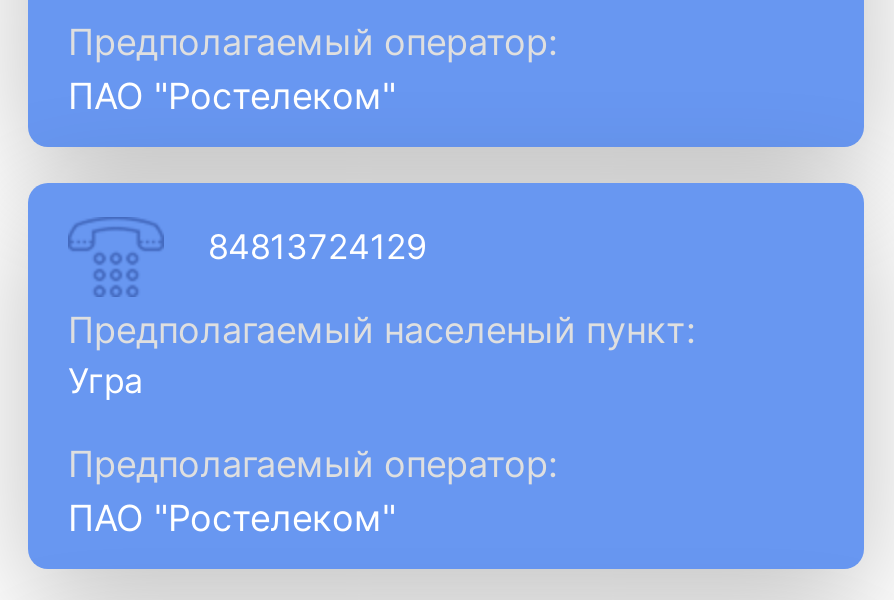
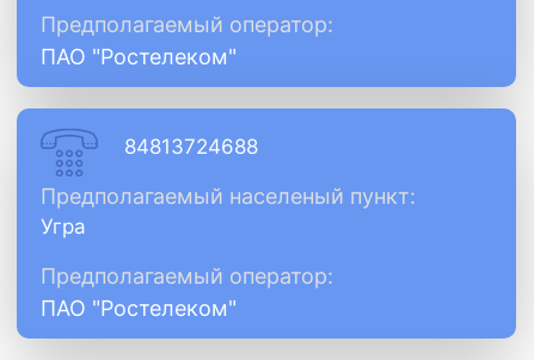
[208,227,428,267] 84813724129 -> [124,135,258,159] 84813724688

